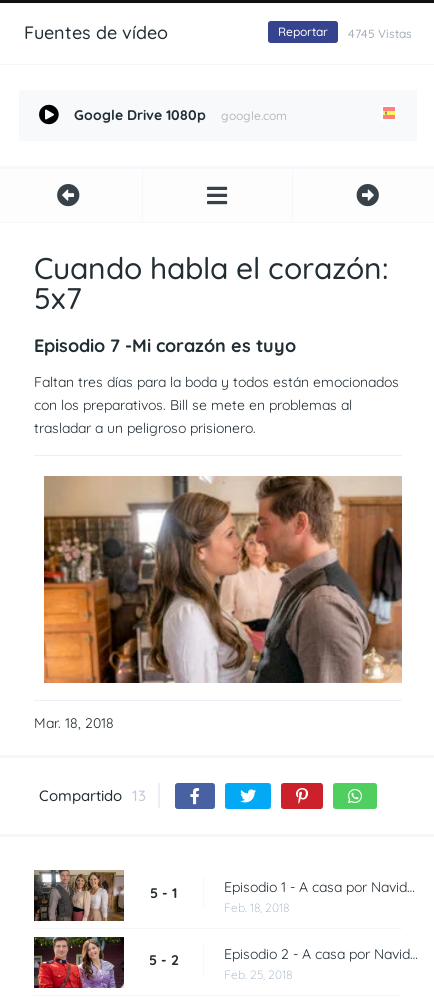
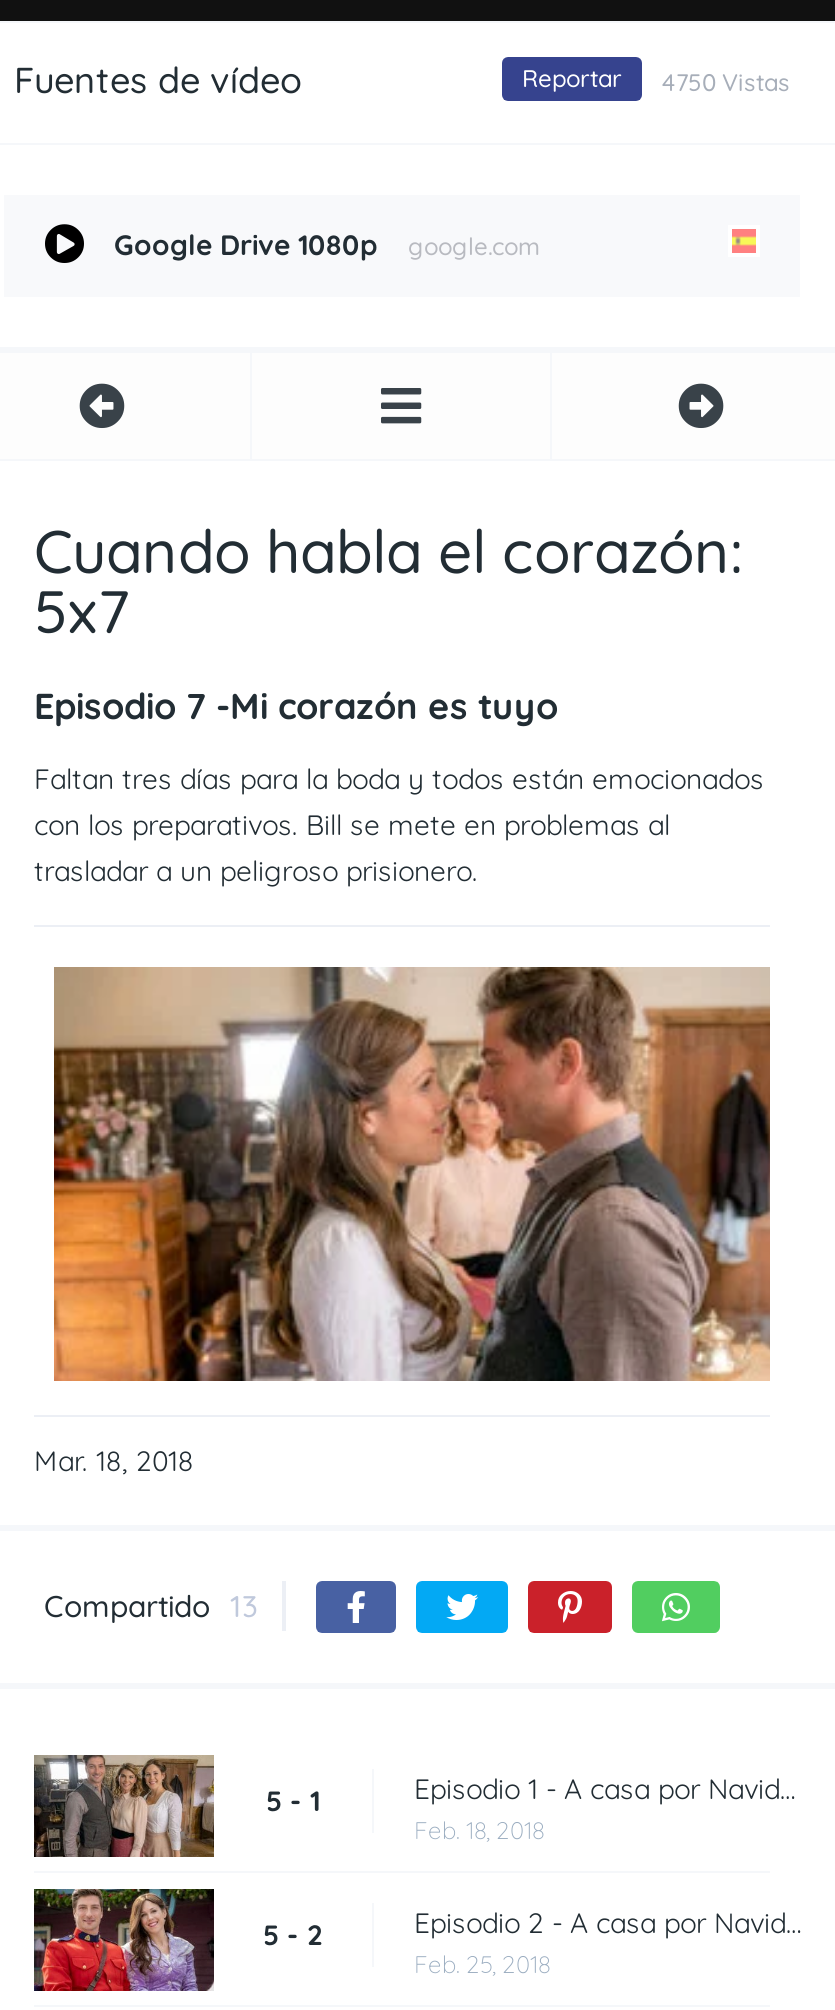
[278,24,412,41] Reportar 4745 Vistas -> [522,63,790,97] Reportar 4750 Vistas

